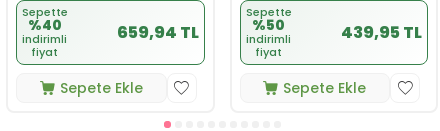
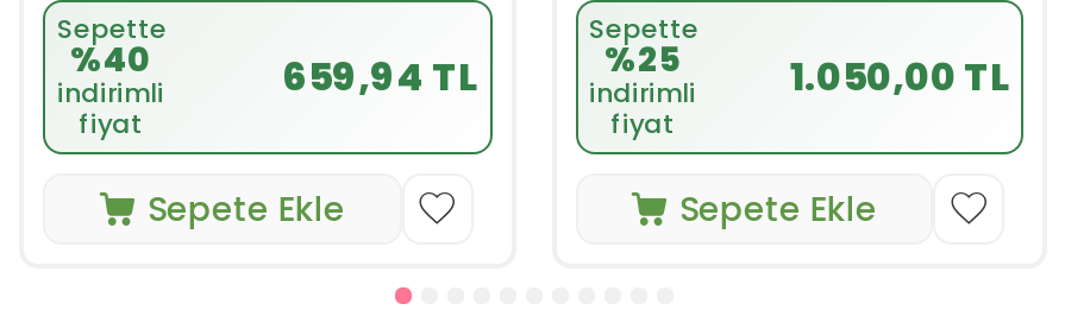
[251,15,284,35] %50 -> [604,35,681,82] %25
[341,21,422,44] 439,95 TL -> [790,49,1009,104] 1.050,00 TL

